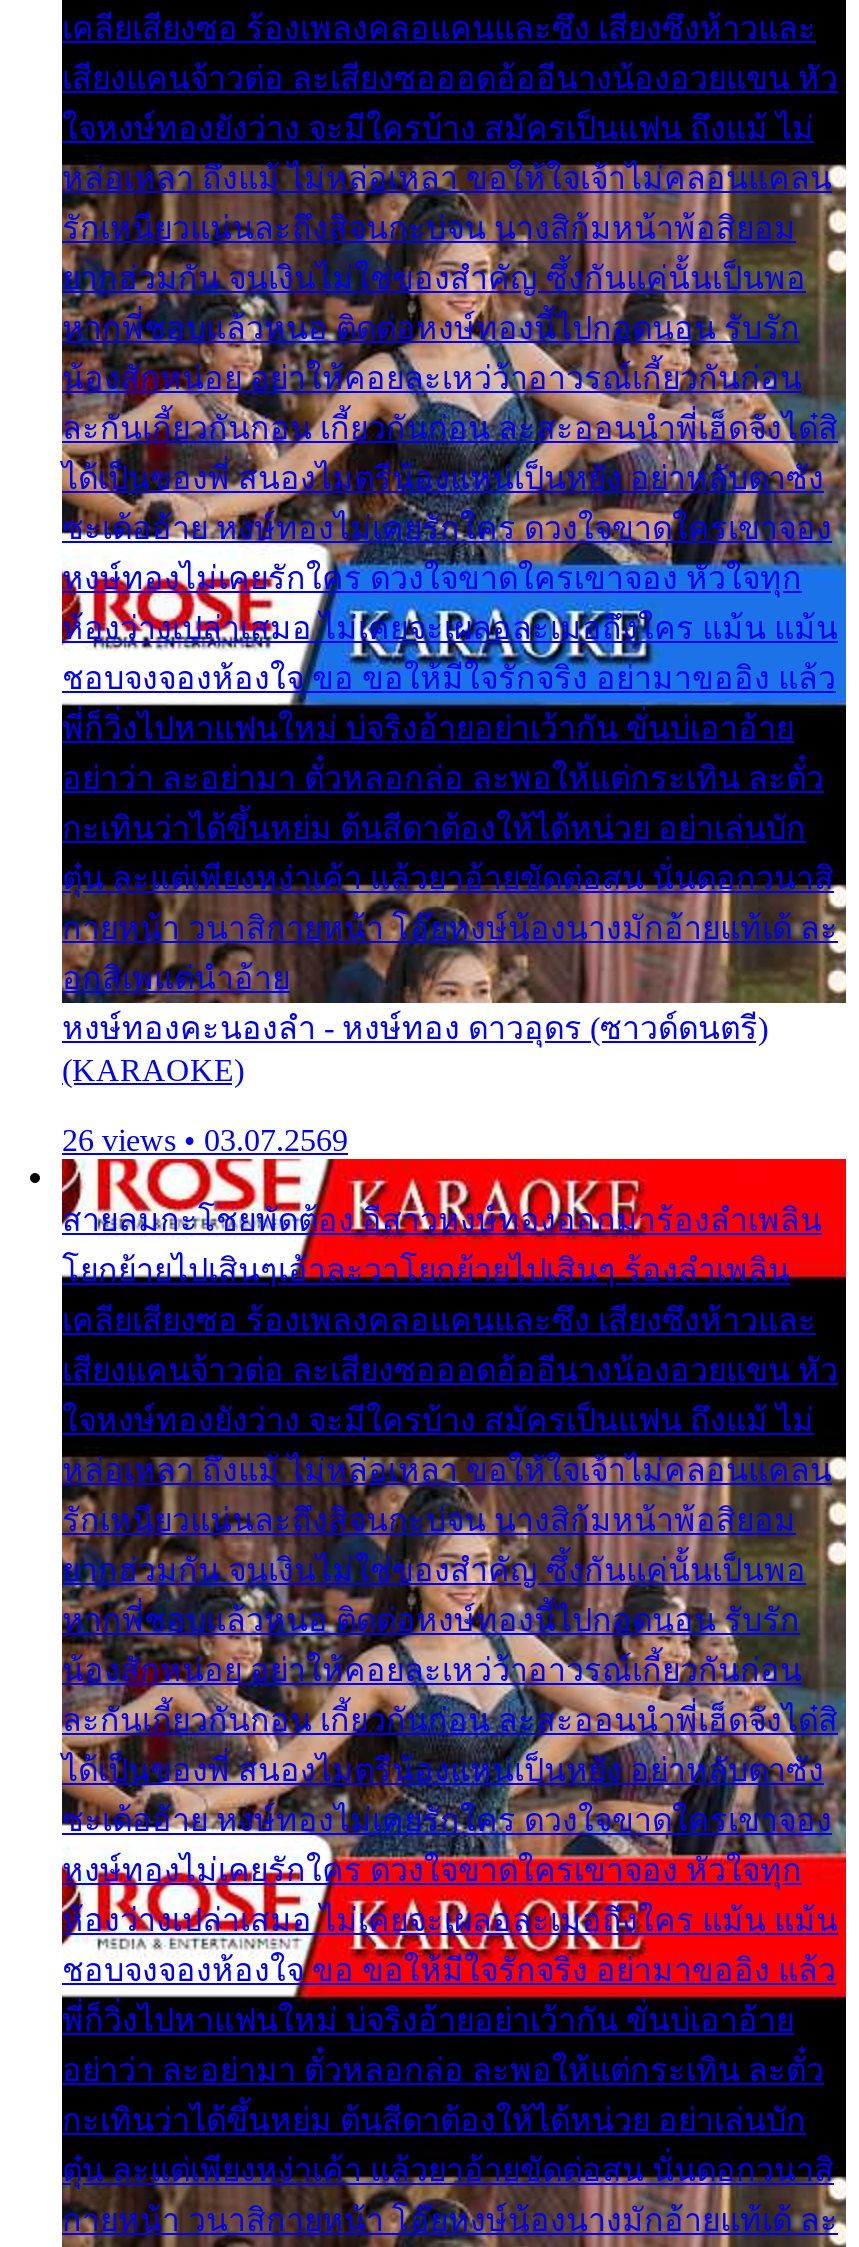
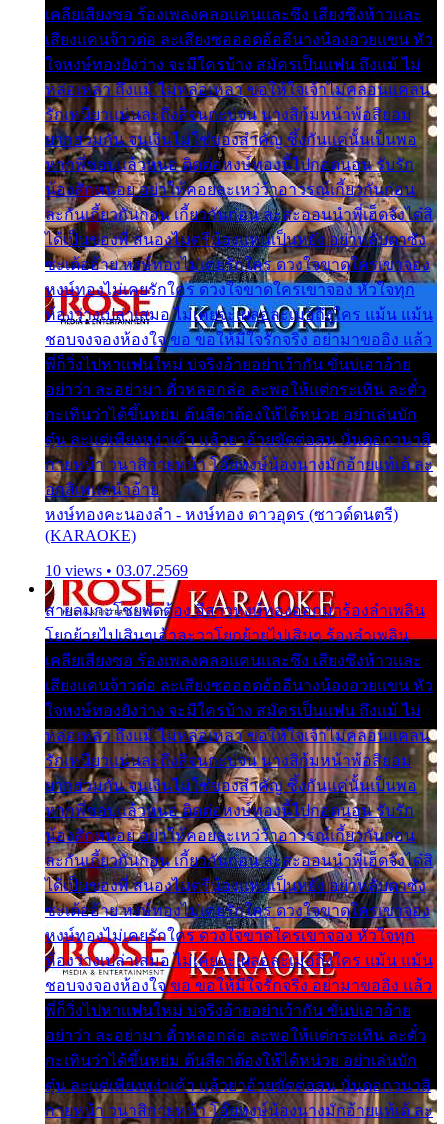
[62,1123,348,1157] 26 views • 03.07.2569 -> [45,562,188,579] 10 views • 03.07.2569

